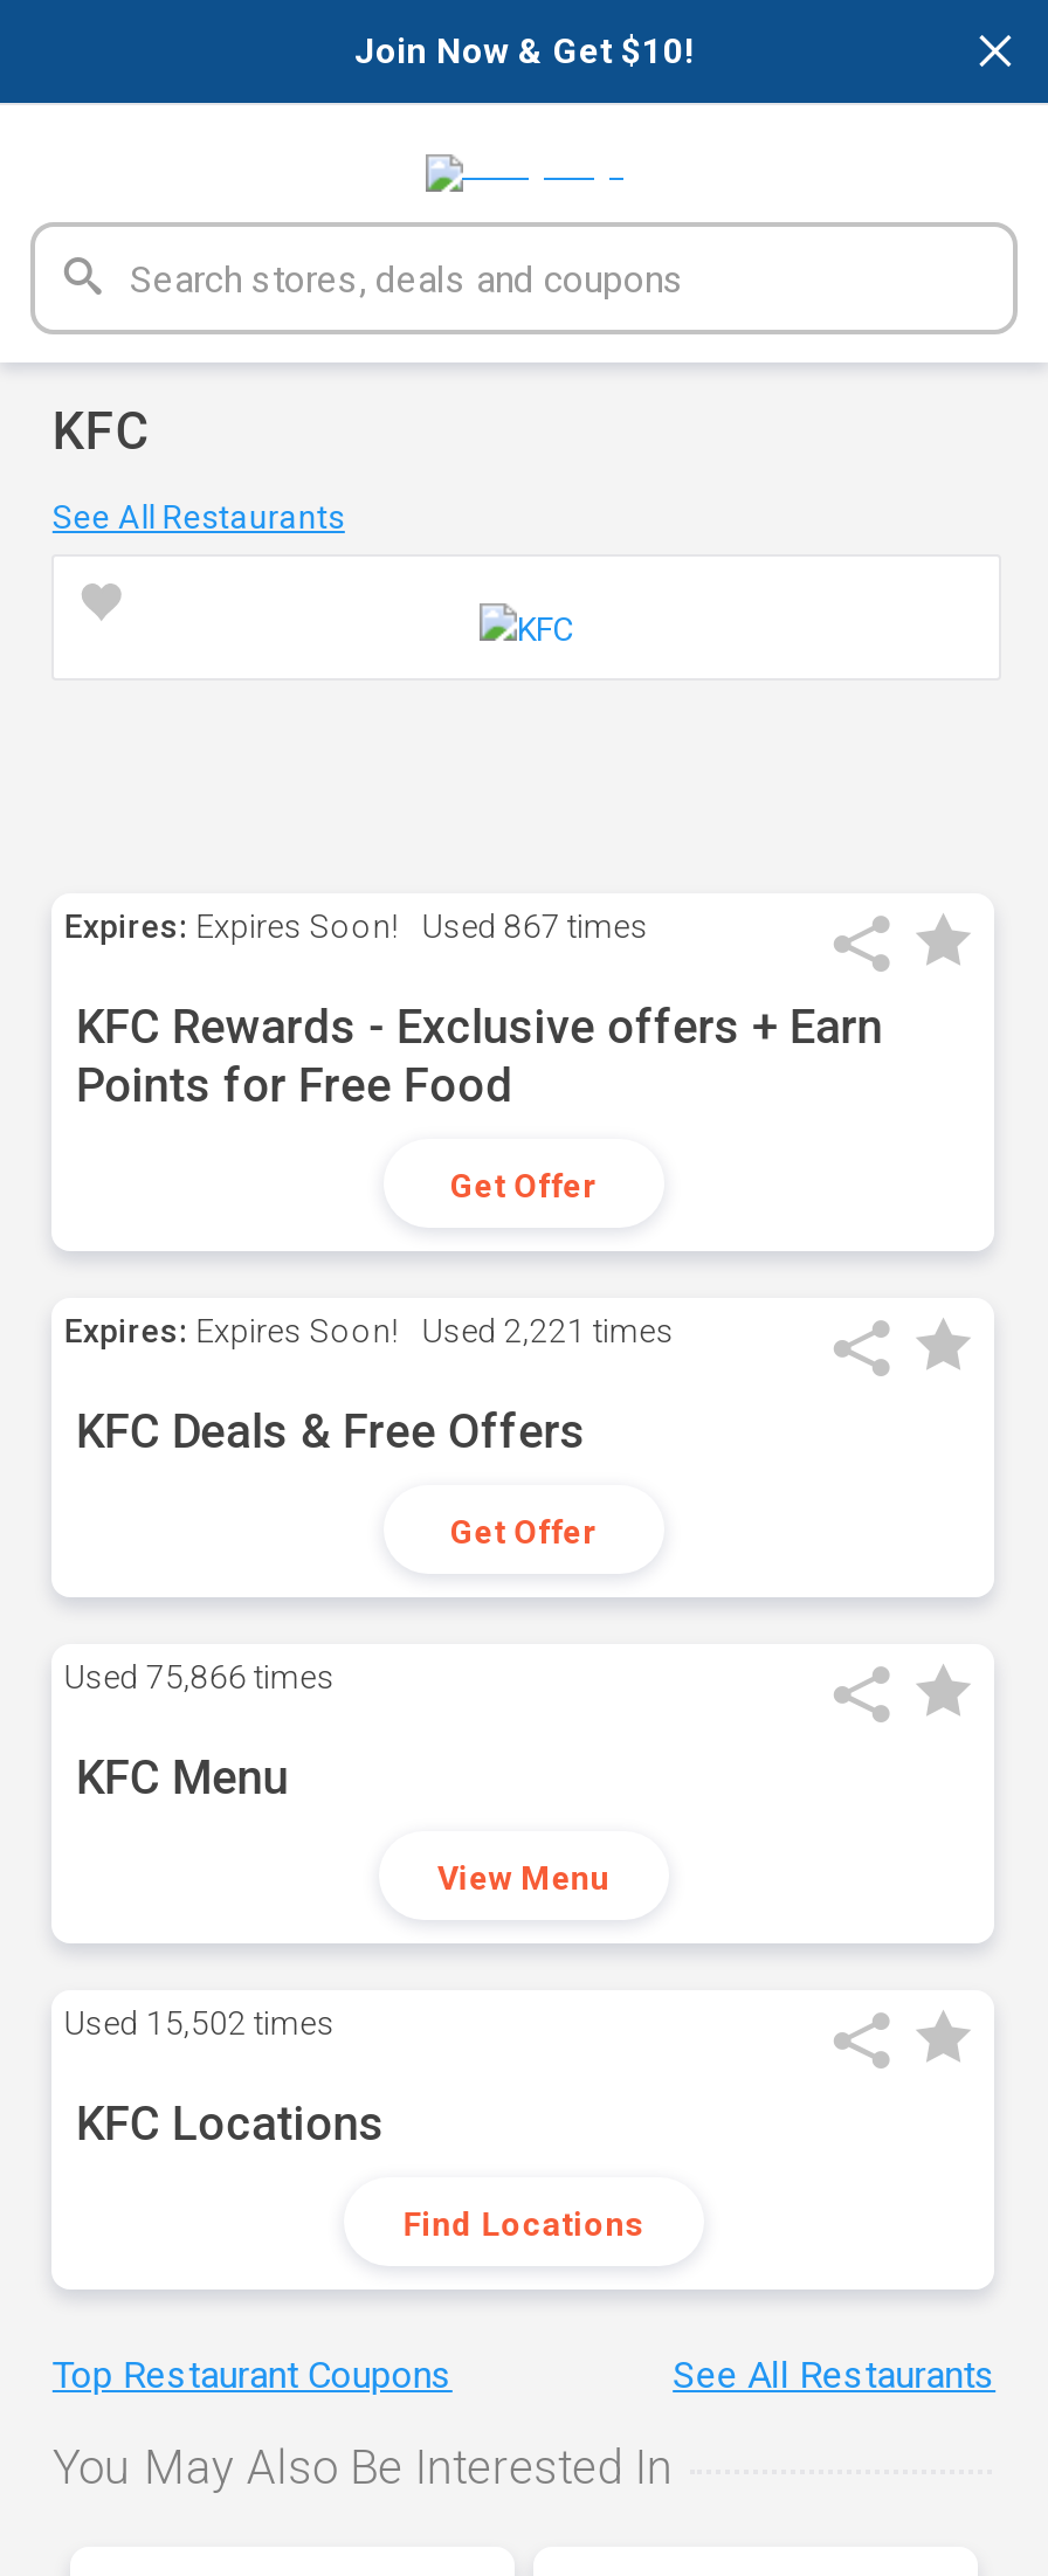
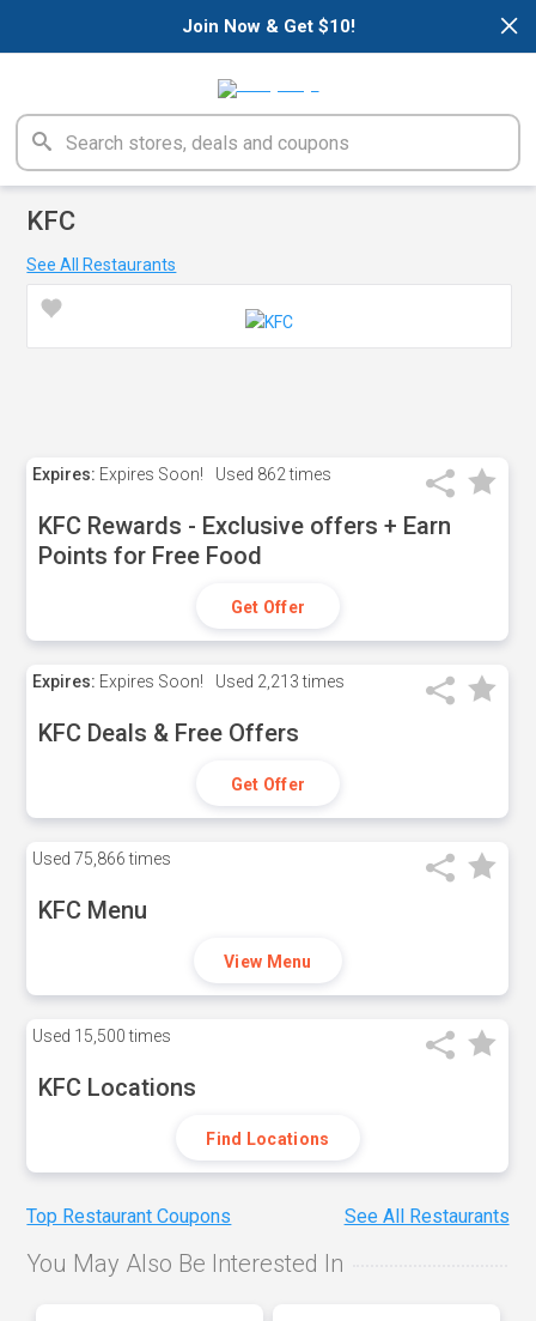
[64,907,649,945] Expires: Expires Soon! Used 867 times -> [33,465,332,484] Expires: Expires Soon! Used 862 times
[64,1312,675,1349] Expires: Expires Soon! Used 2,221 times -> [33,672,345,691] Expires: Expires Soon! Used 2,213 times
[64,2004,335,2042] Used 15,502 times -> [33,1026,172,1046] Used 15,500 times

